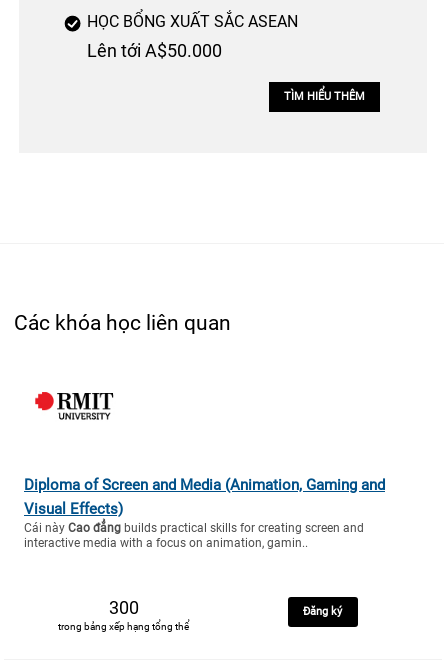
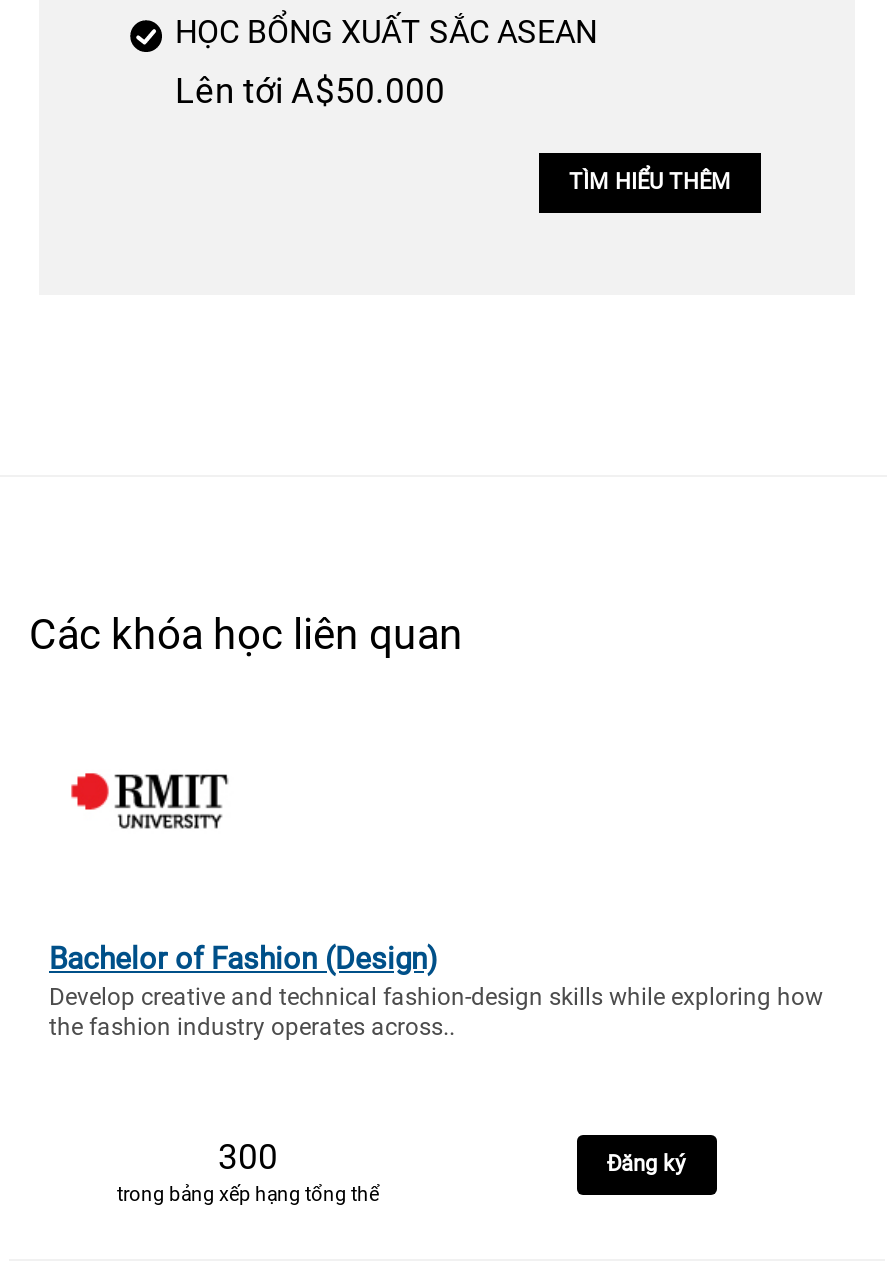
[24,476,385,550] Diploma of Screen and Media (Animation, Gaming and | Visual Effects) | Cái này Cao đẳng builds practical skills for creating screen and | interactive media with a focus on animation, gamin.. -> [49,941,823,1041] Bachelor of Fashion (Design) | Develop creative and technical fashion-design skills while exploring how | the fashion industry operates across..

